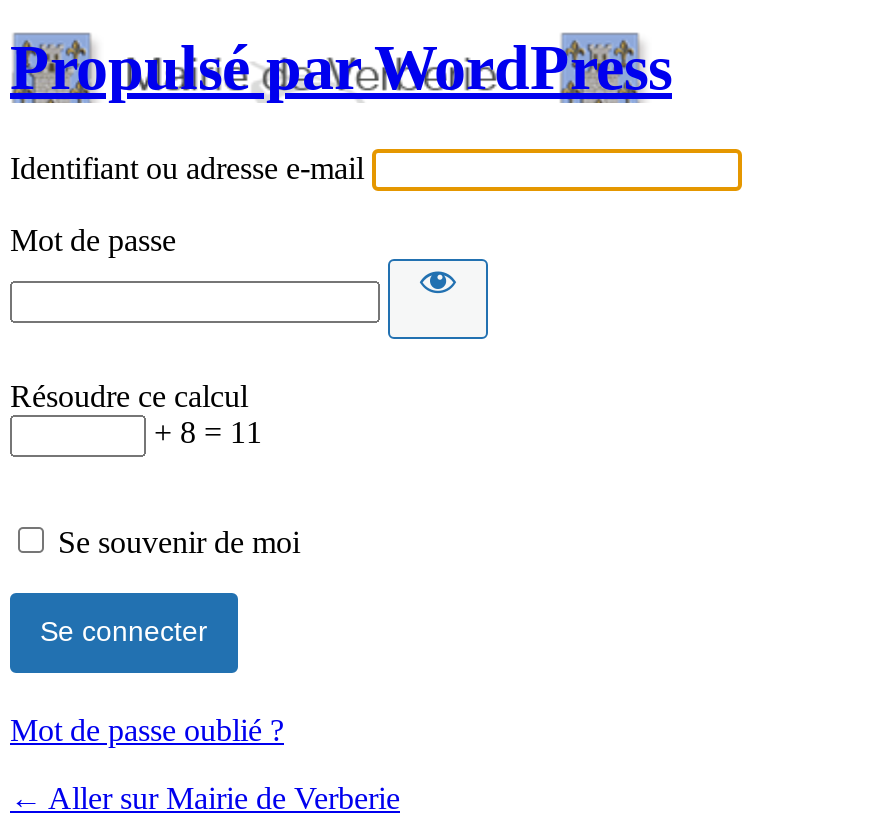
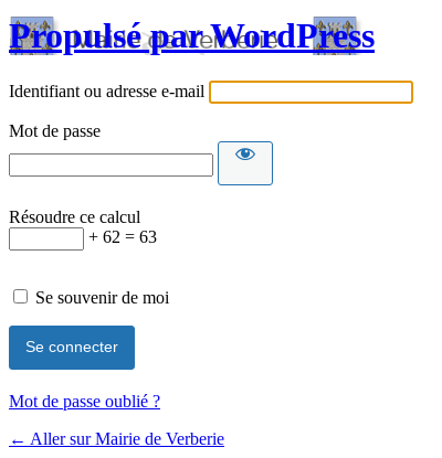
[146,415,262,449] + 8 = 11 -> [84,227,157,246] + 62 = 63

